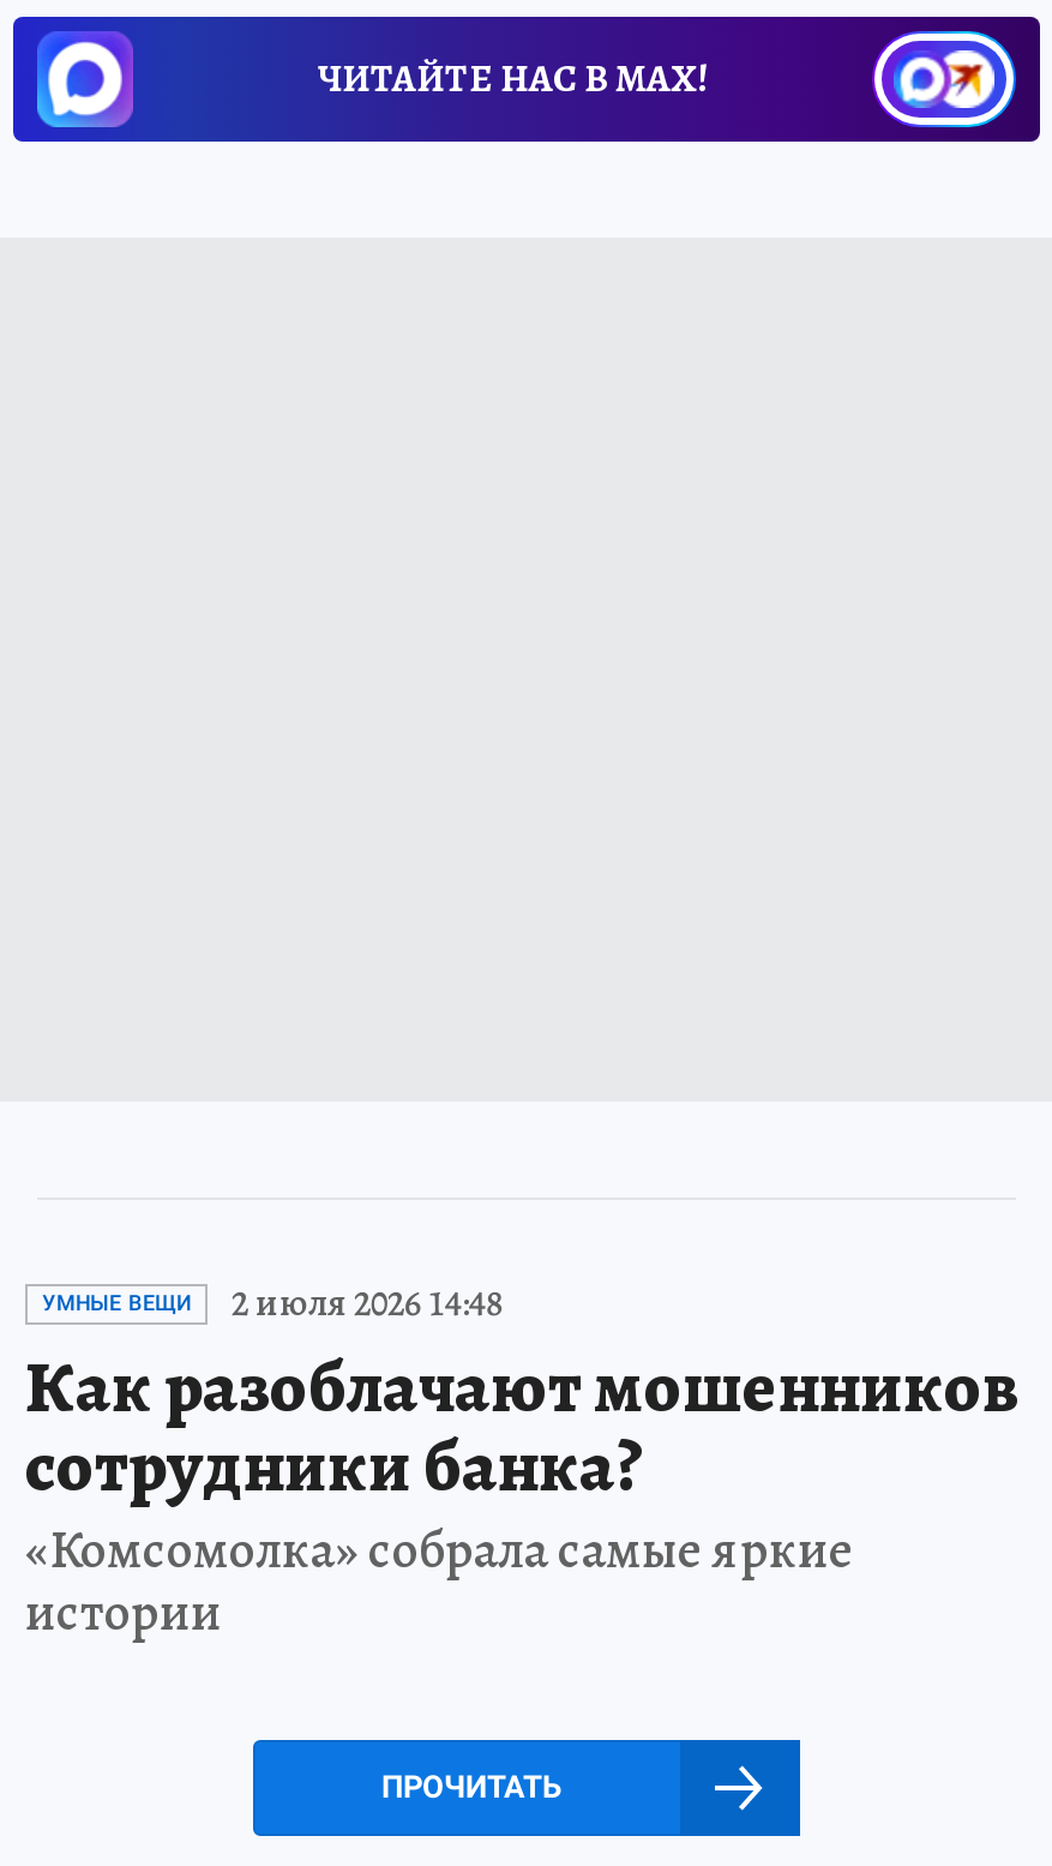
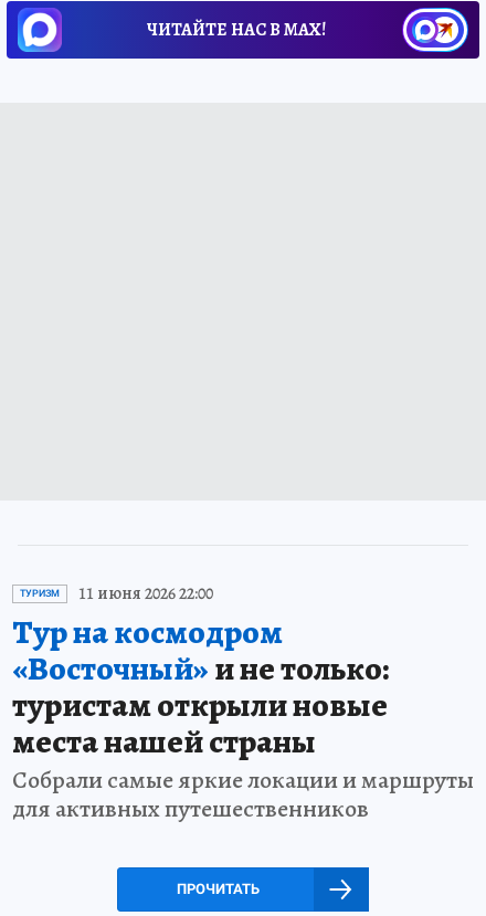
[25,1277,1021,1649] УМНЫЕ ВЕЩИ | 2 июля 2026 14:48 | Как разоблачают мошенников | сотрудники банка? | «Комсомолка» собрала самые яркие | истории -> [12,581,474,825] ТУРИЗМ | 11 июня 2026 22:00 | Тур на космодром | «Восточный»и не только: | туристам открыли новые | места нашей страны | Собрали самые яркие локации и маршруты | для активных путешественников

